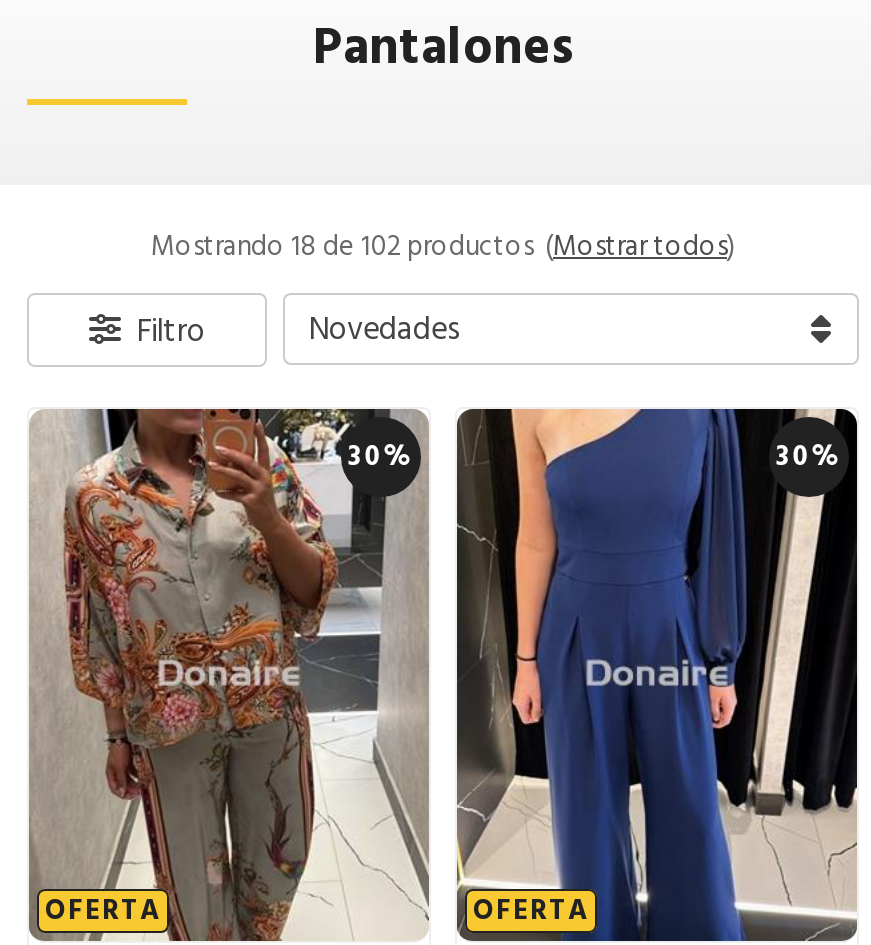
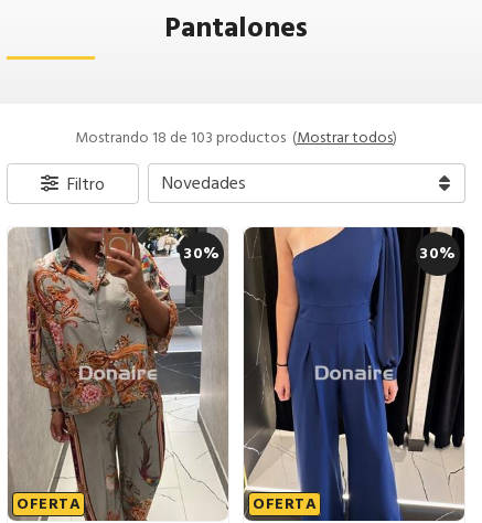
[151,226,735,266] Mostrando 18 de 102 productos (Mostrar todos) -> [75,127,397,149] Mostrando 18 de 103 productos (Mostrar todos)

